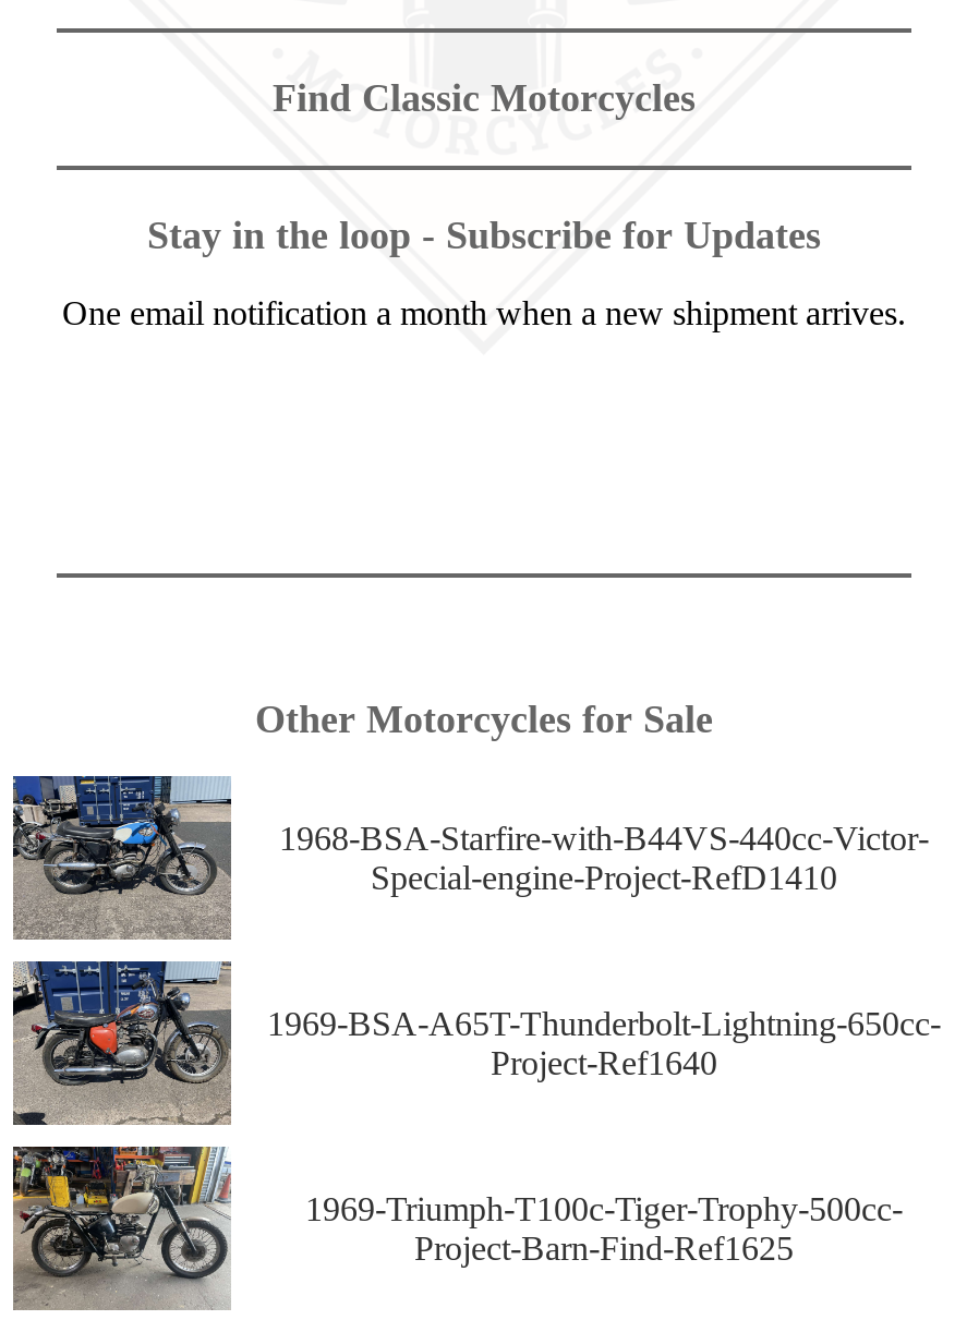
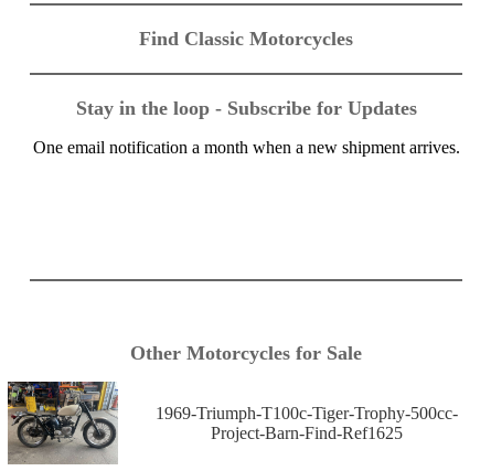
[11,774,929,937] [image] | 1968-BSA-Starfire-with-B44VS-440cc-Victor- | Special-engine-Project-RefD1410 -> none
[11,959,941,1127] [image] | 1969-BSA-A65T-Thunderbolt-Lightning-650cc- | Project-Ref1640 -> none

